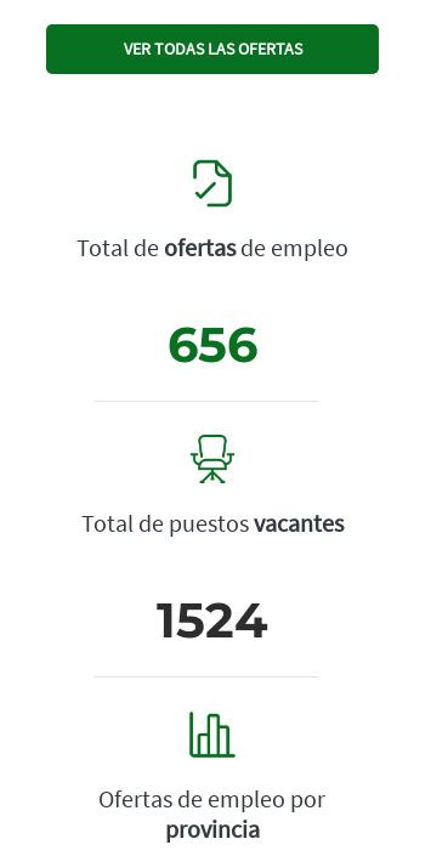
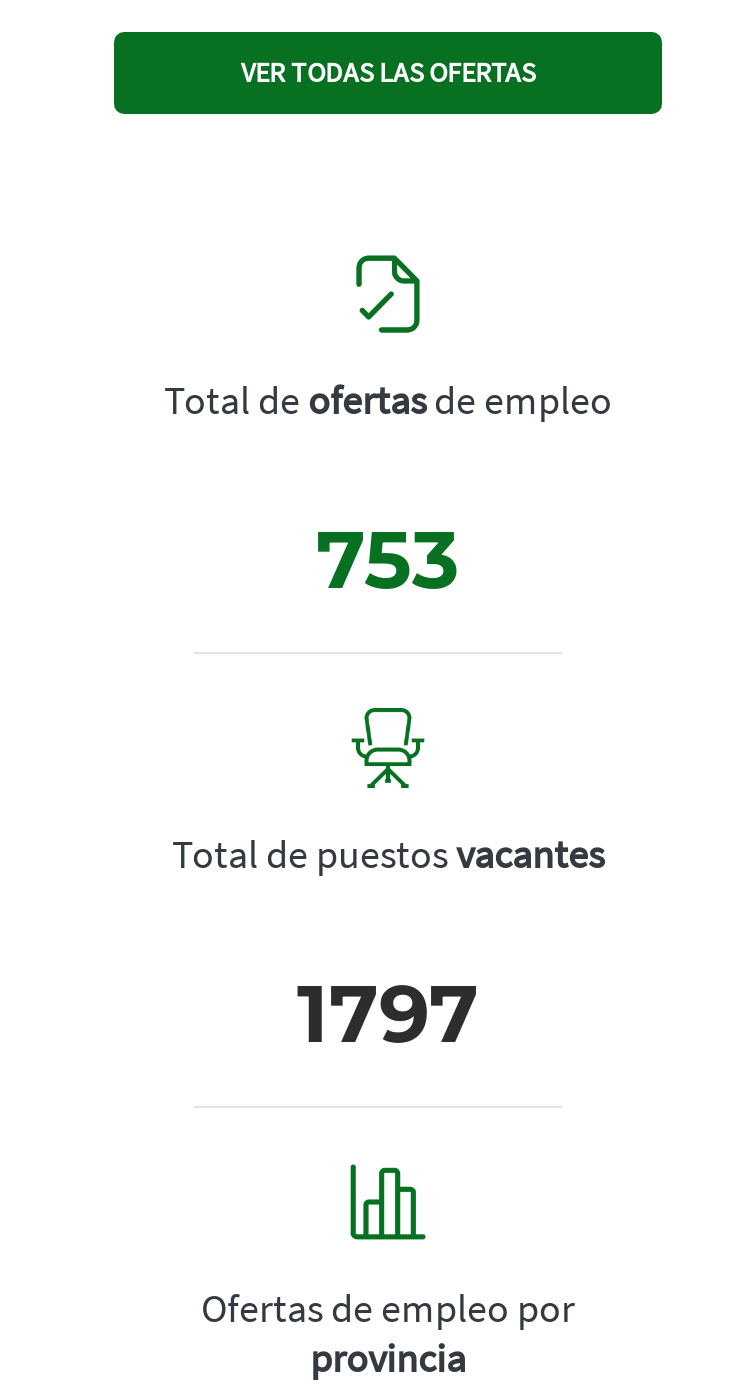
[168,315,257,374] 656 -> [316,510,460,608] 753
[157,590,268,650] 1524 -> [297,964,479,1062] 1797

